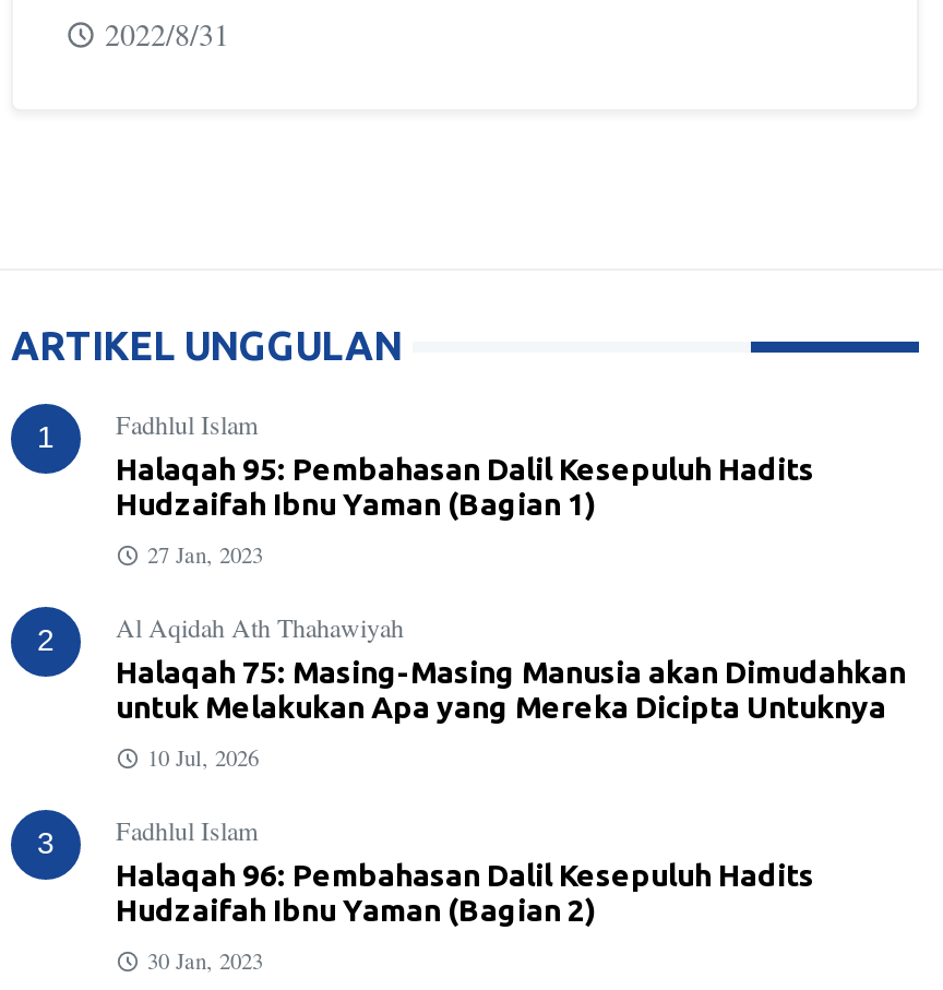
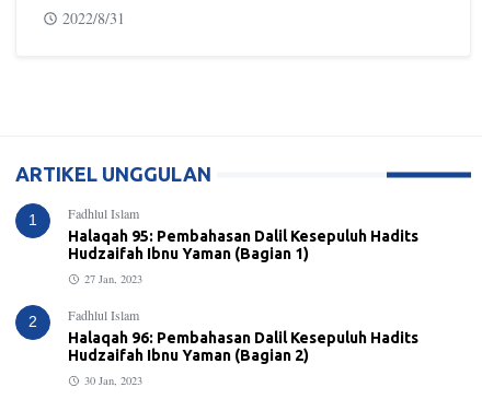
[37,609,906,860] Al Aqidah Ath Thahawiyah | Halaqah 75: Masing-Masing Manusia akan Dimudahkan | untuk Melakukan Apa yang Mereka Dicipta Untuknya | 10 Jul, 2026 | 3 -> none

